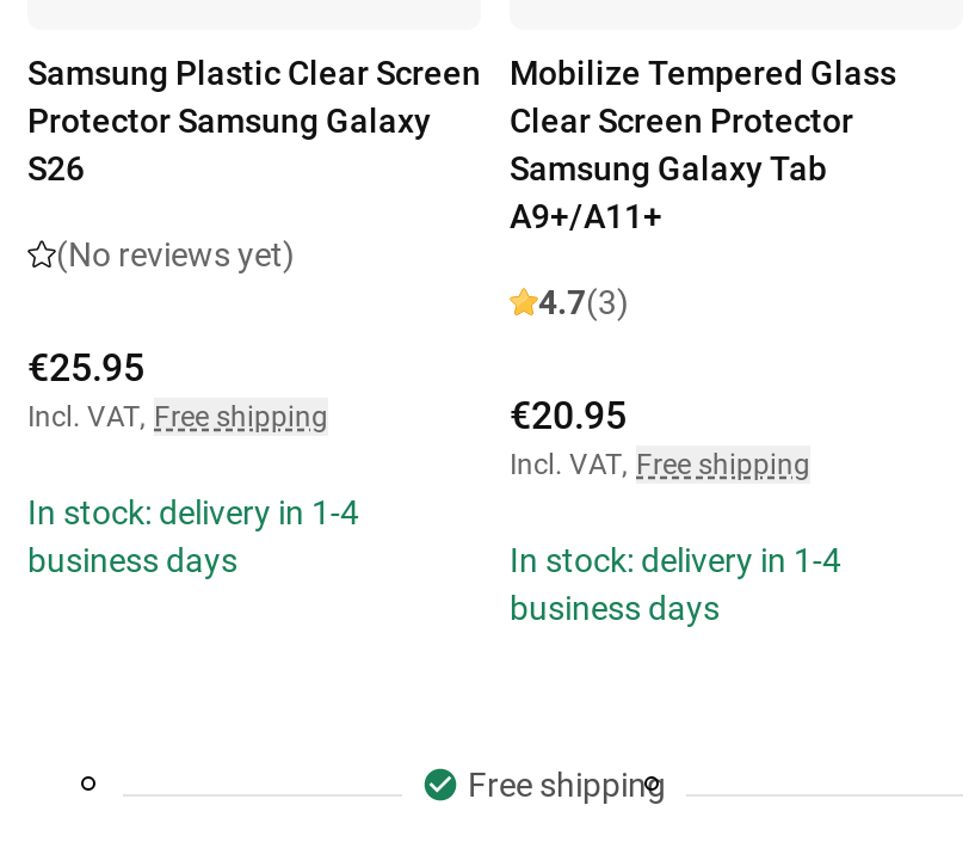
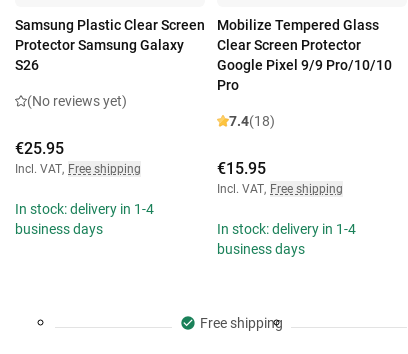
[510,150,827,236] Samsung Galaxy Tab | A9+/A11+ -> [217,57,392,93] Google Pixel 9/9 Pro/10/10 | Pro
[538,284,629,322] 4.7(3) -> [229,113,275,129] 7.4(18)
[510,393,627,439] €20.95 -> [217,159,266,178] €15.95

